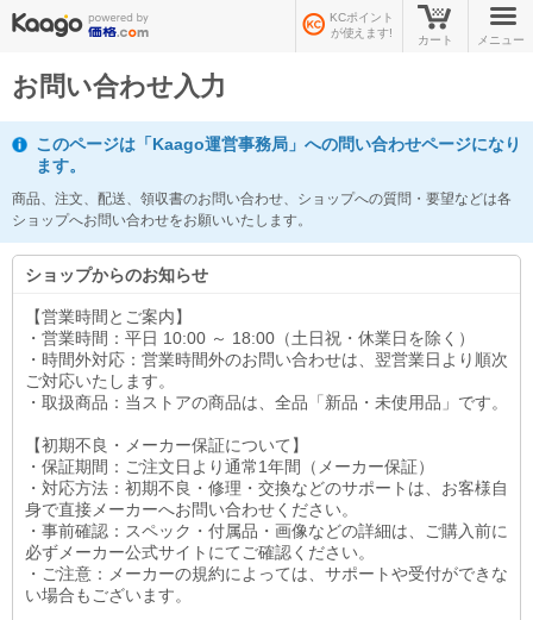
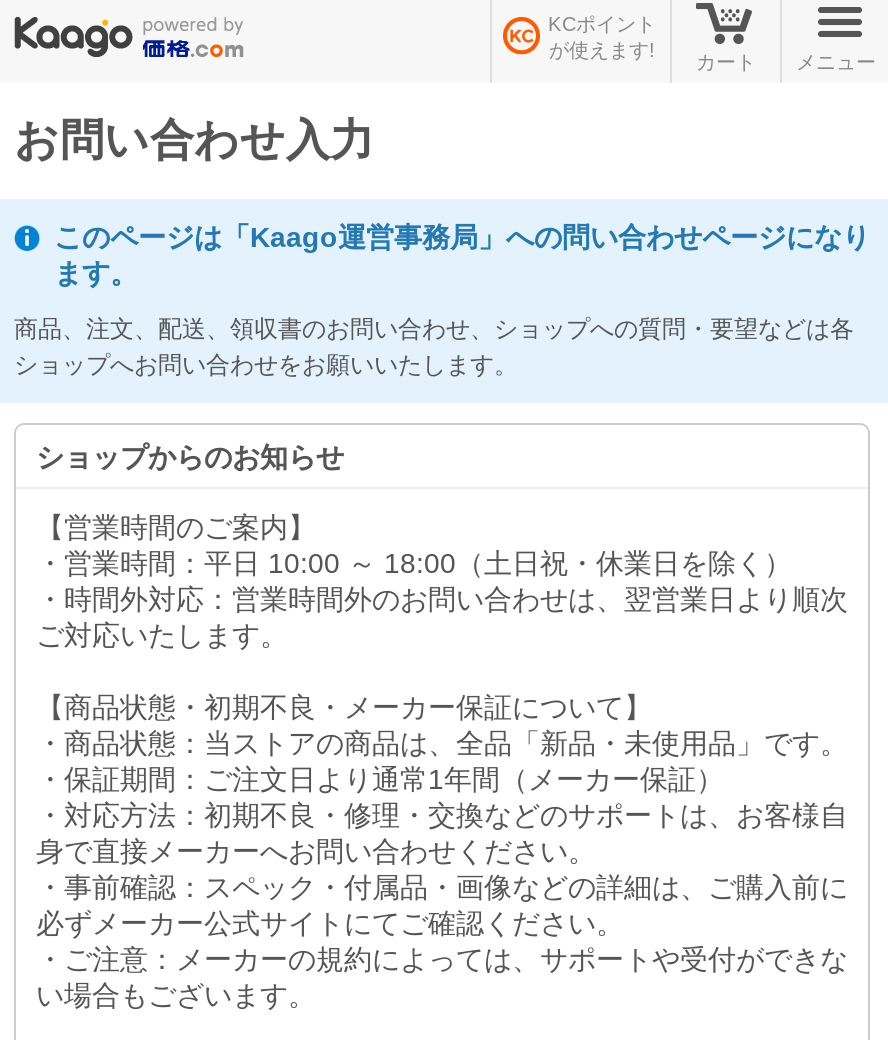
[25,307,192,326] 【営業時間とご案内】 -> [36,511,316,543] 【営業時間のご案内】
[25,393,508,455] ・取扱商品：当ストアの商品は、全品「新品・未使用品」です。 | 【初期不良・メーカー保証について】 -> [36,691,848,759] 【商品状態・初期不良・メーカー保証について】 | ・商品状態：当ストアの商品は、全品「新品・未使用品」です。

